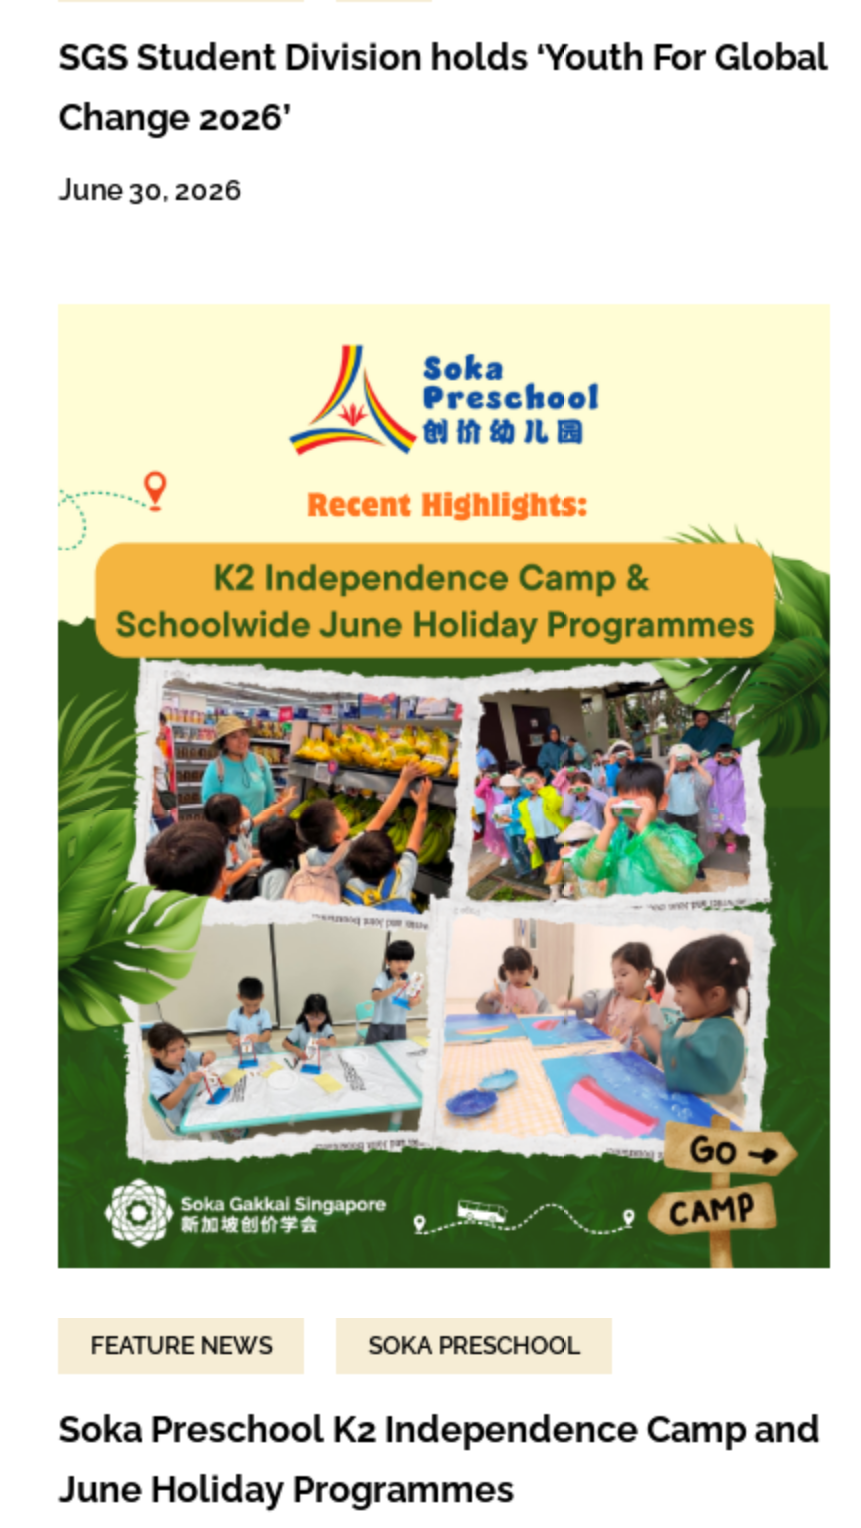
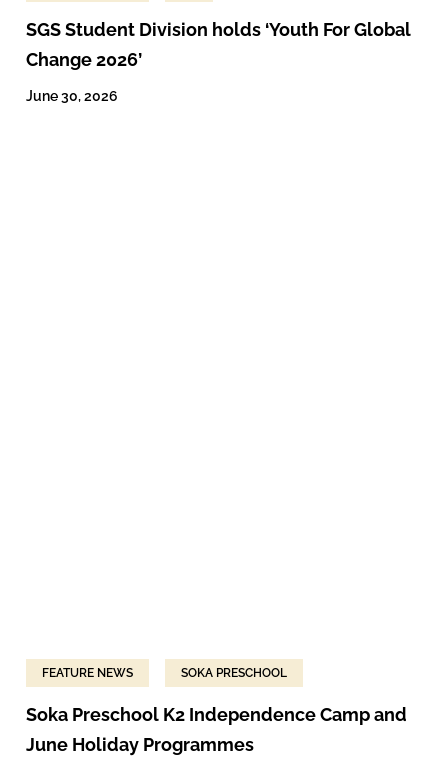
[56,306,832,1270] [image] -> none

